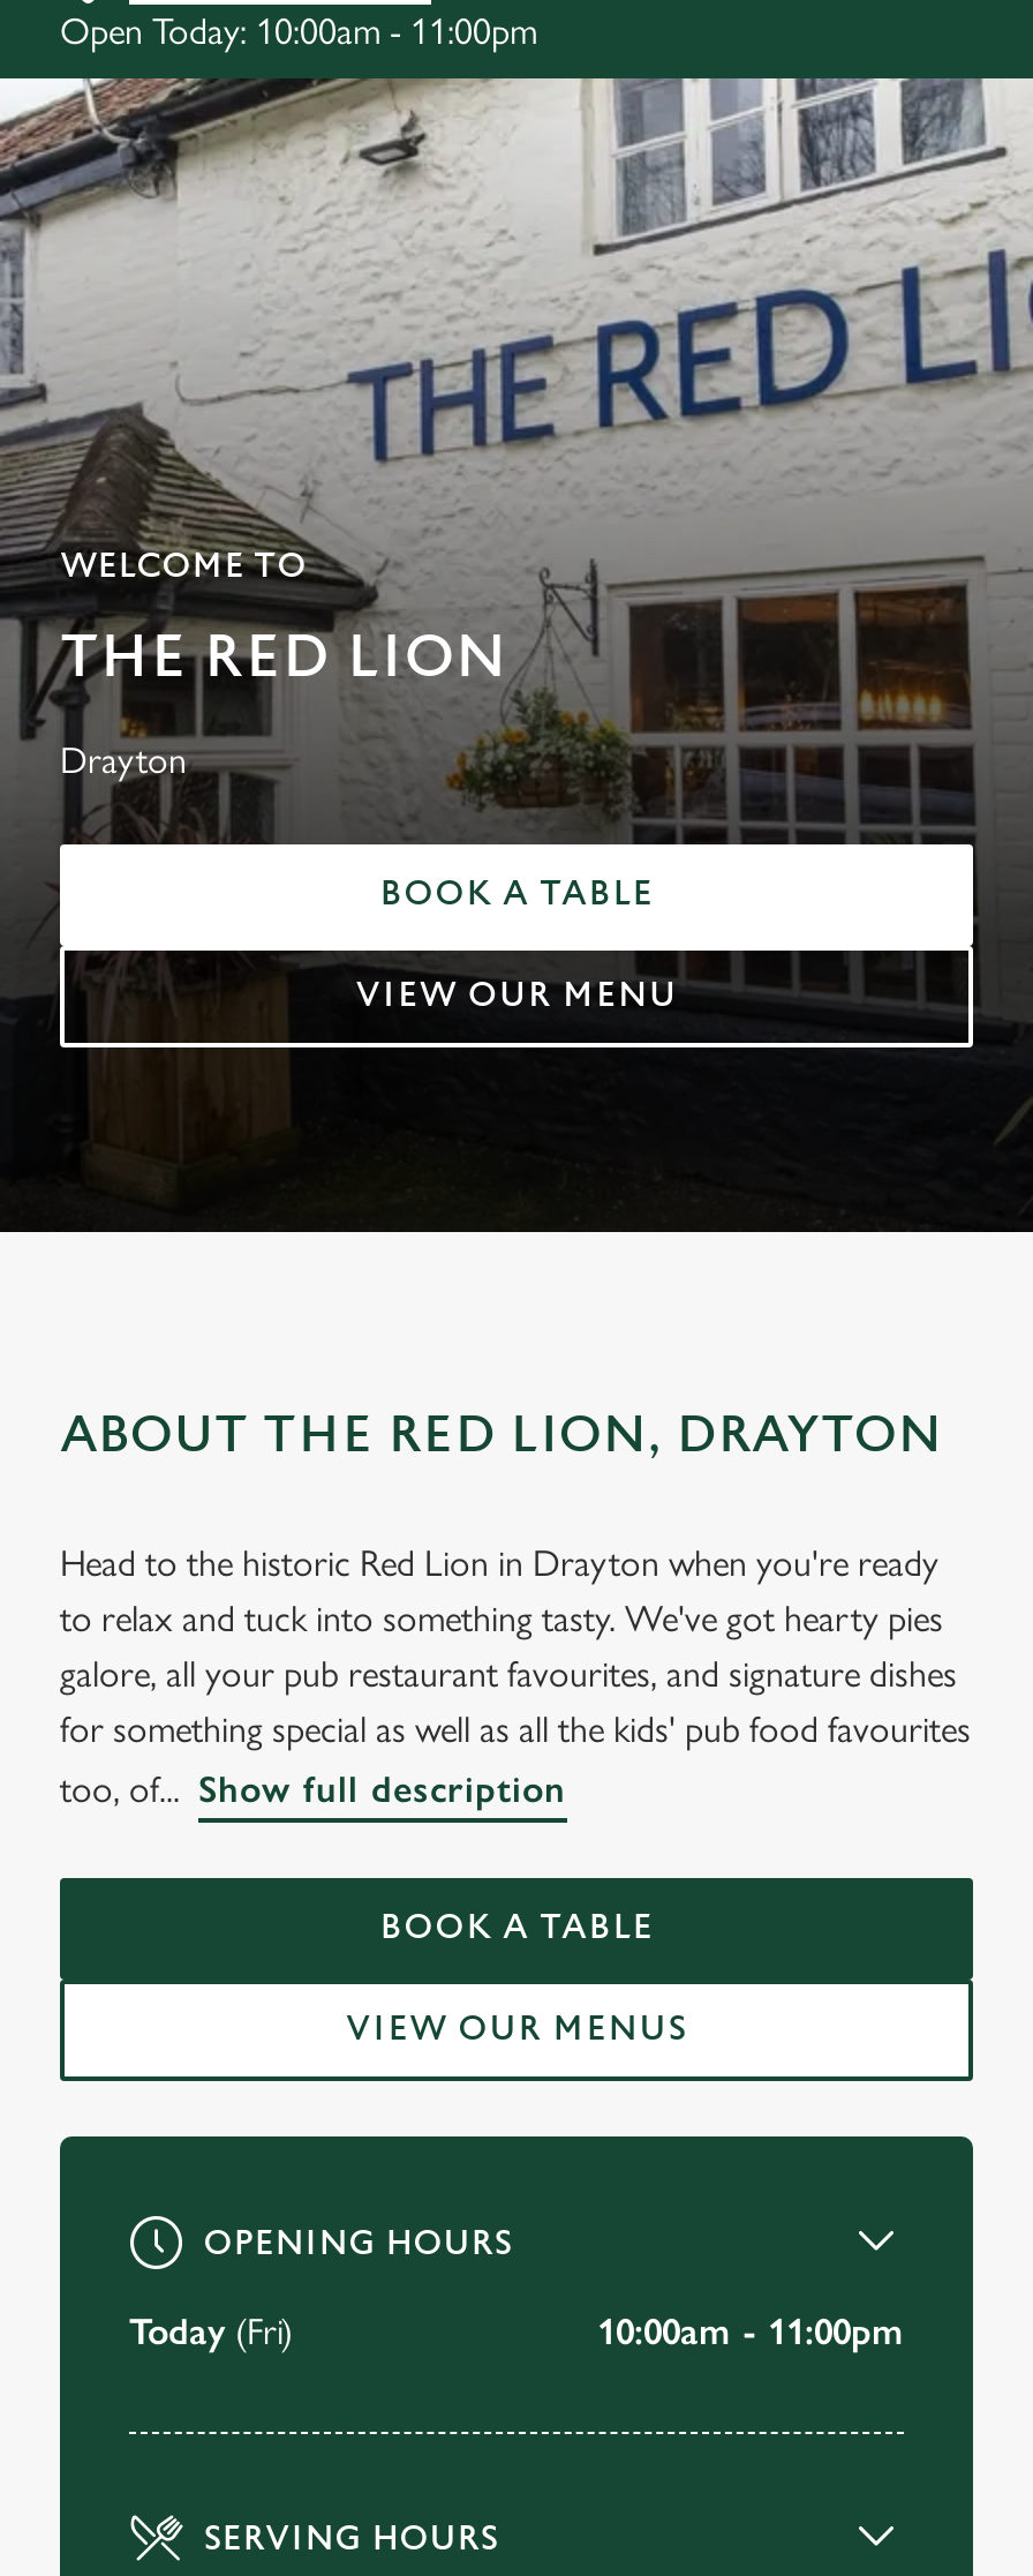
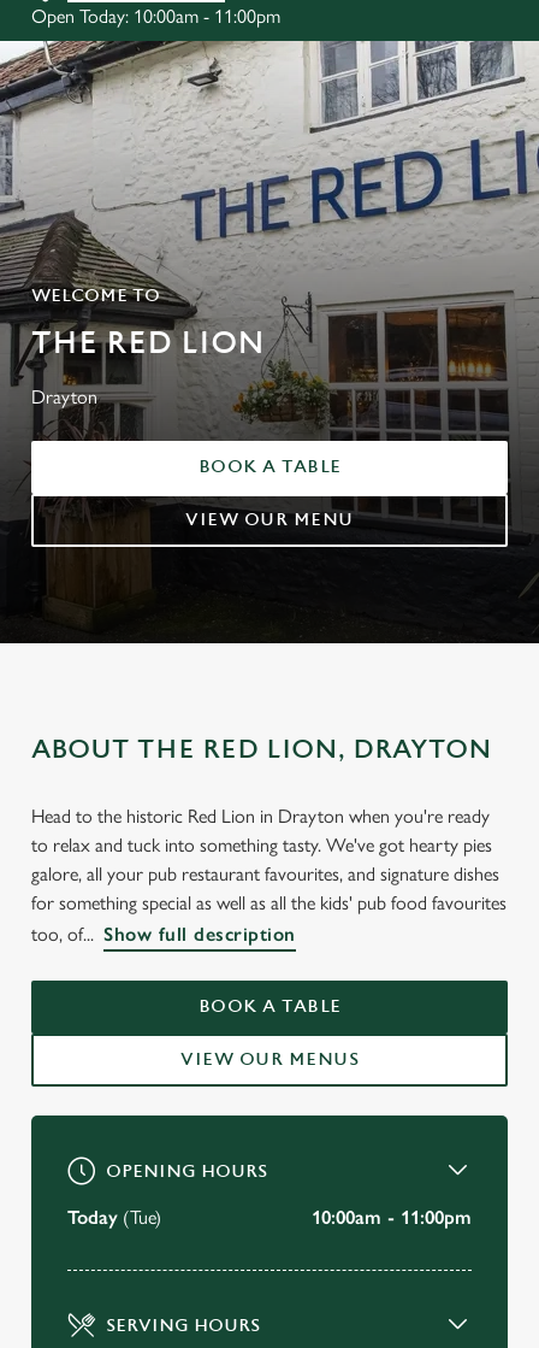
[129,2310,293,2353] Today (Fri) -> [67,1206,161,1229] Today (Tue)

